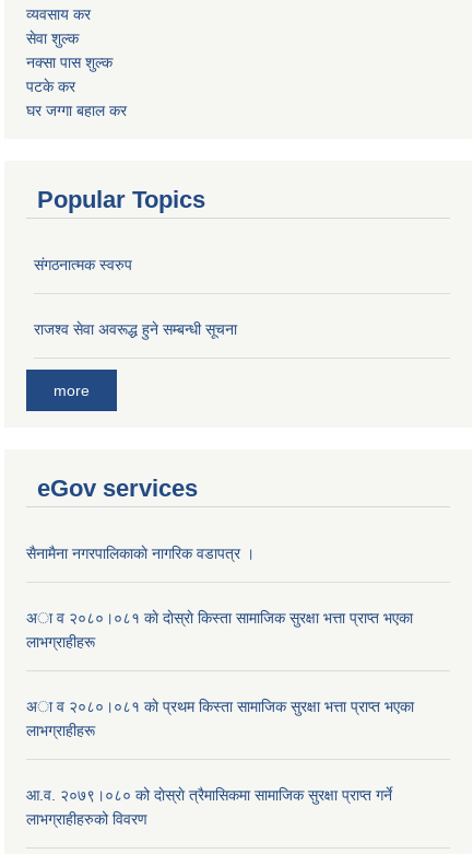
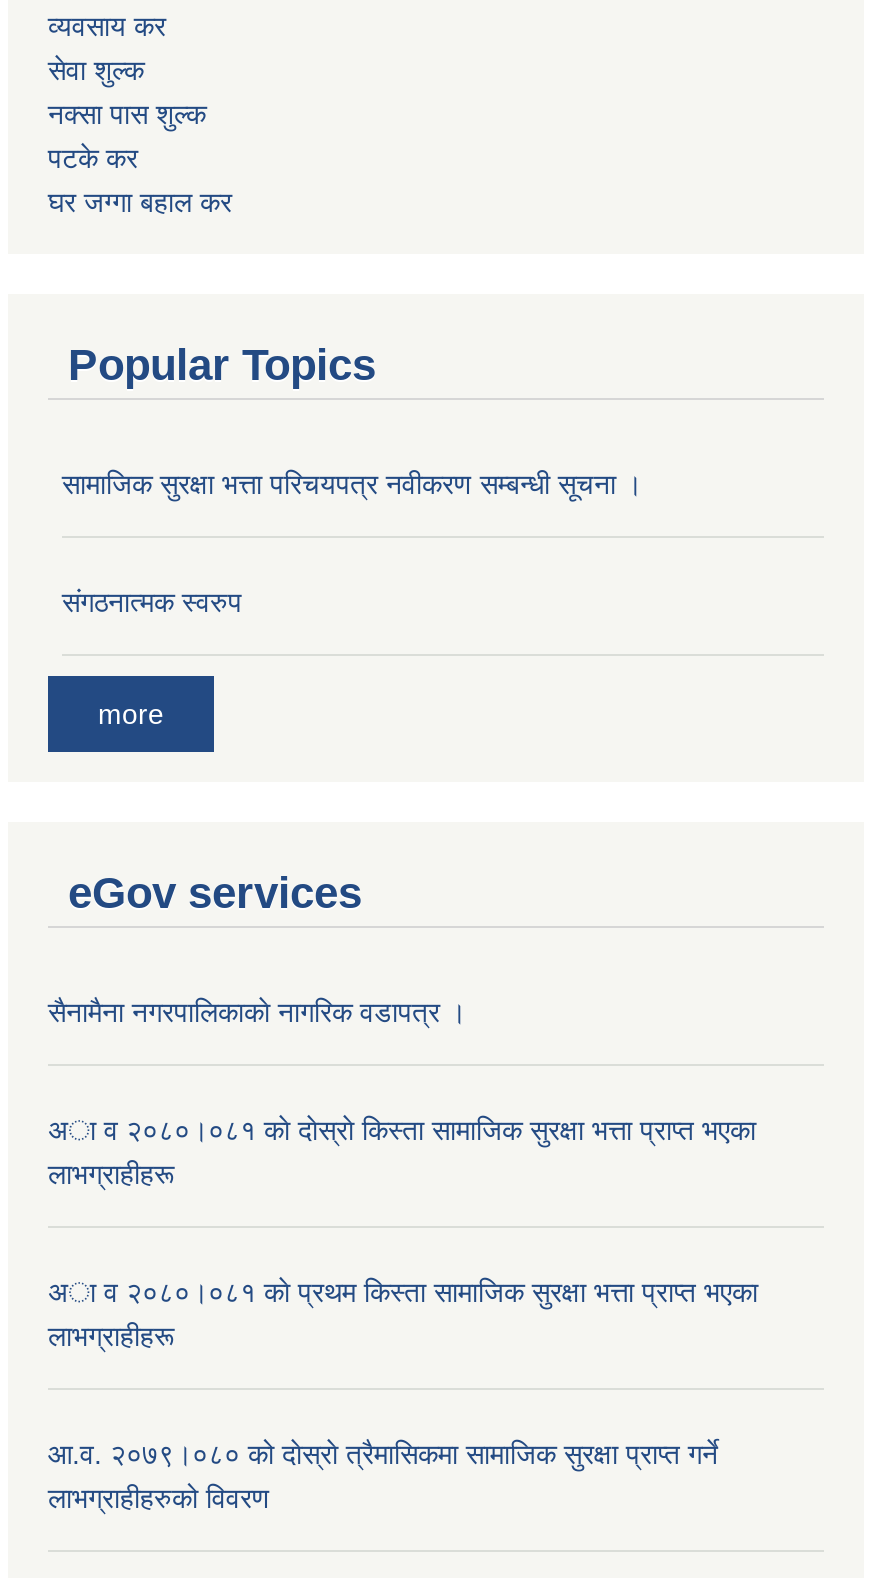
none -> [62,468,642,500] सामाजिक सुरक्षा भत्ता परिचयपत्र नवीकरण सम्बन्धी सूचना ।
moved [34,256,132,273] -> [62,586,242,618]: संगठनात्मक स्वरुप
[34,320,237,338] राजश्व सेवा अवरूद्ध हुने सम्बन्धी सूचना -> none

